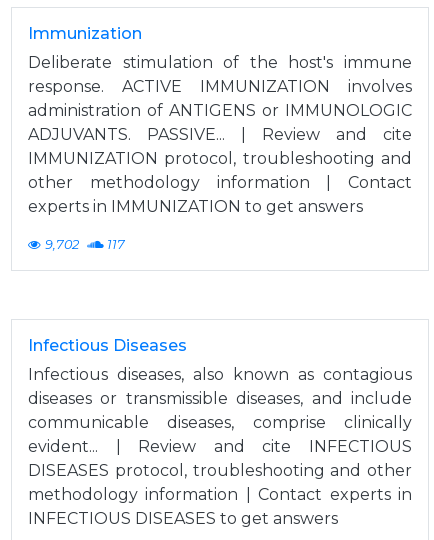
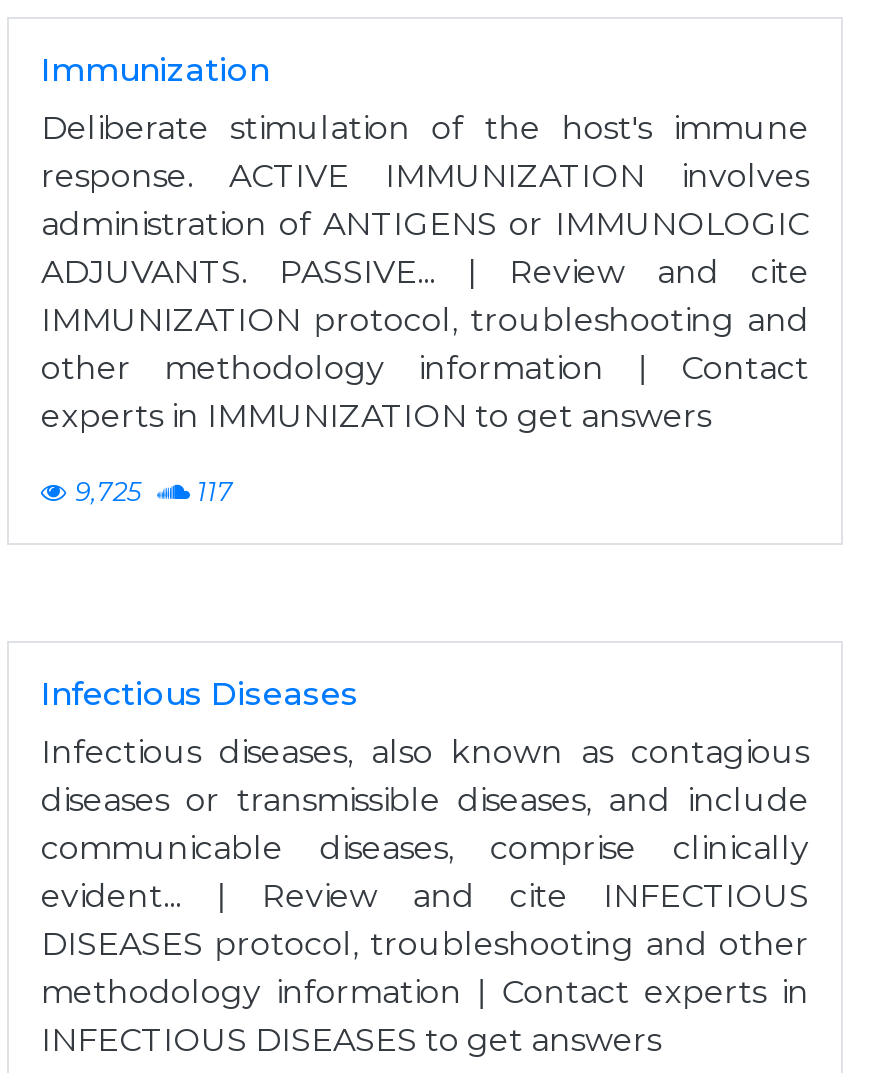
[45,237,125,252] 9,702 117 -> [75,476,233,506] 9,725 117

